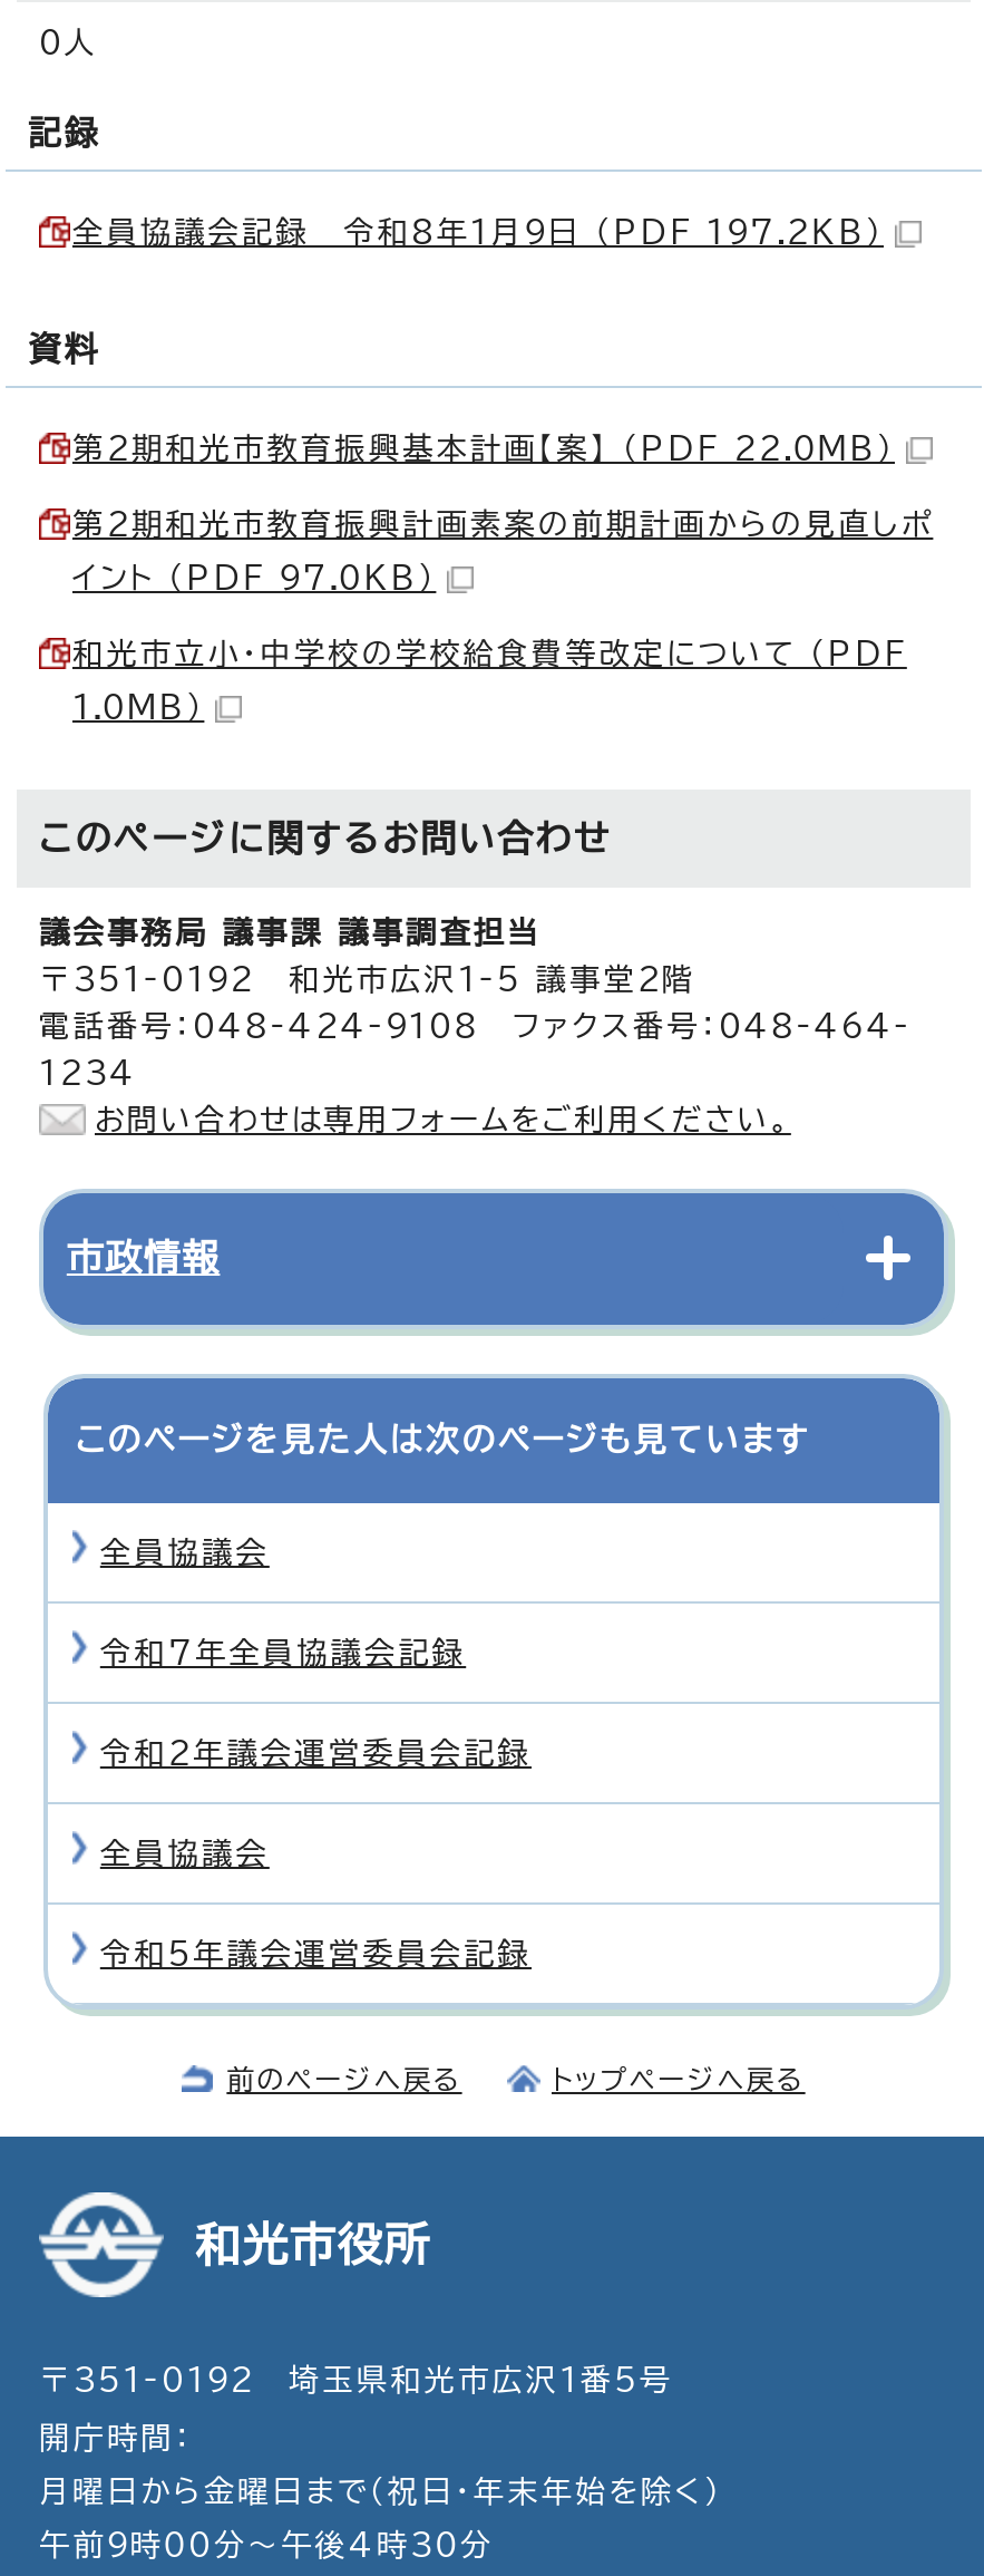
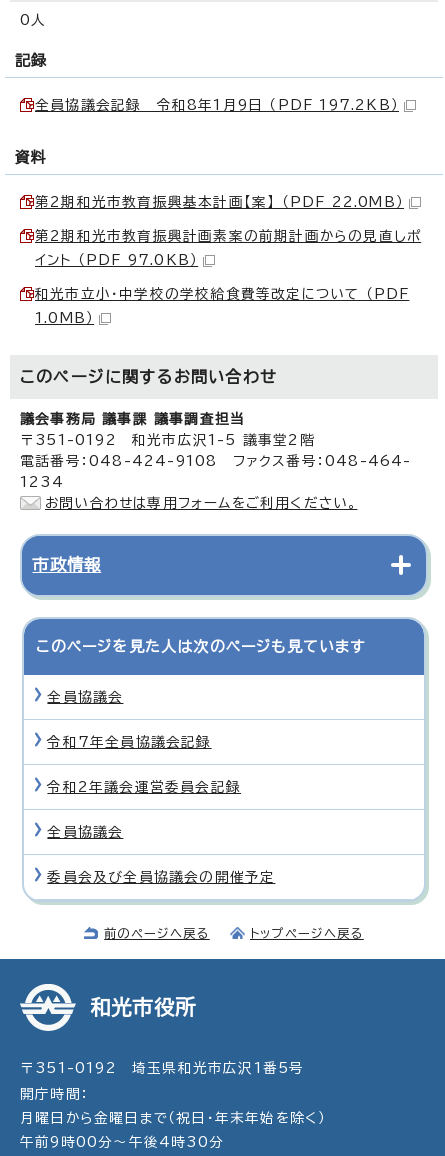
[100,1938,532,1969] 令和5年議会運営委員会記録 -> [47,870,275,884] 委員会及び全員協議会の開催予定

